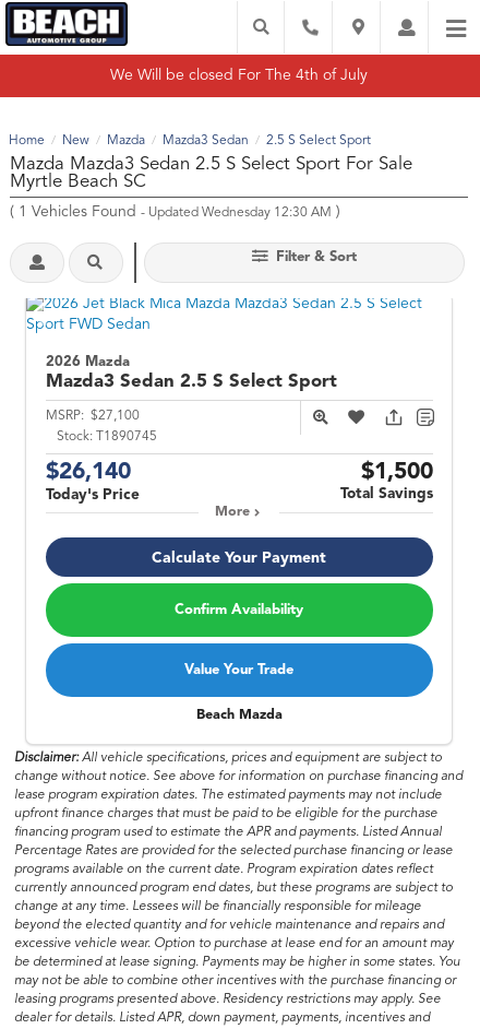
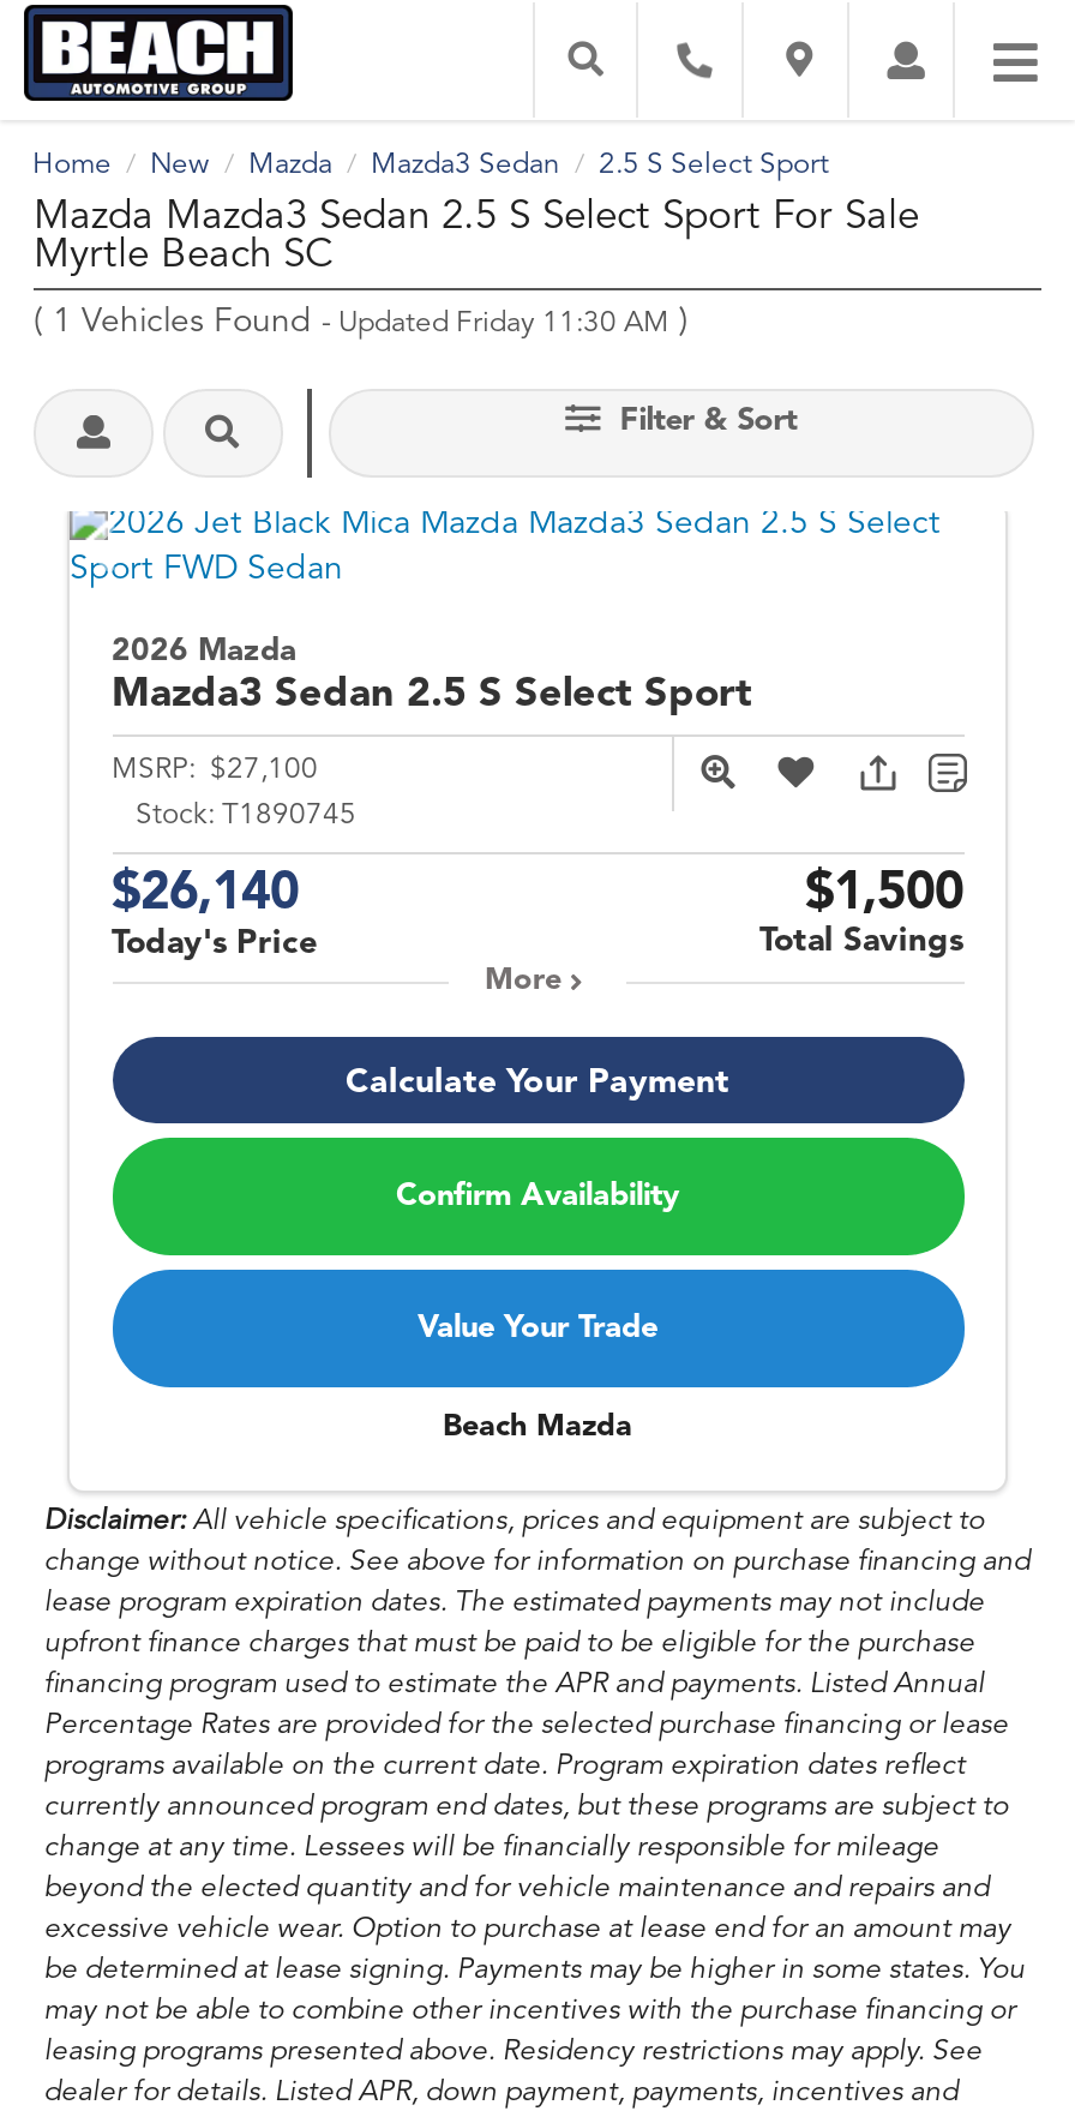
[110,68,368,83] We Will be closed For The 4th of July -> none
[10,204,340,220] (1 Vehicles Found - Updated Wednesday 12:30 AM) -> [34,305,689,339] (1 Vehicles Found - Updated Friday 11:30 AM)

